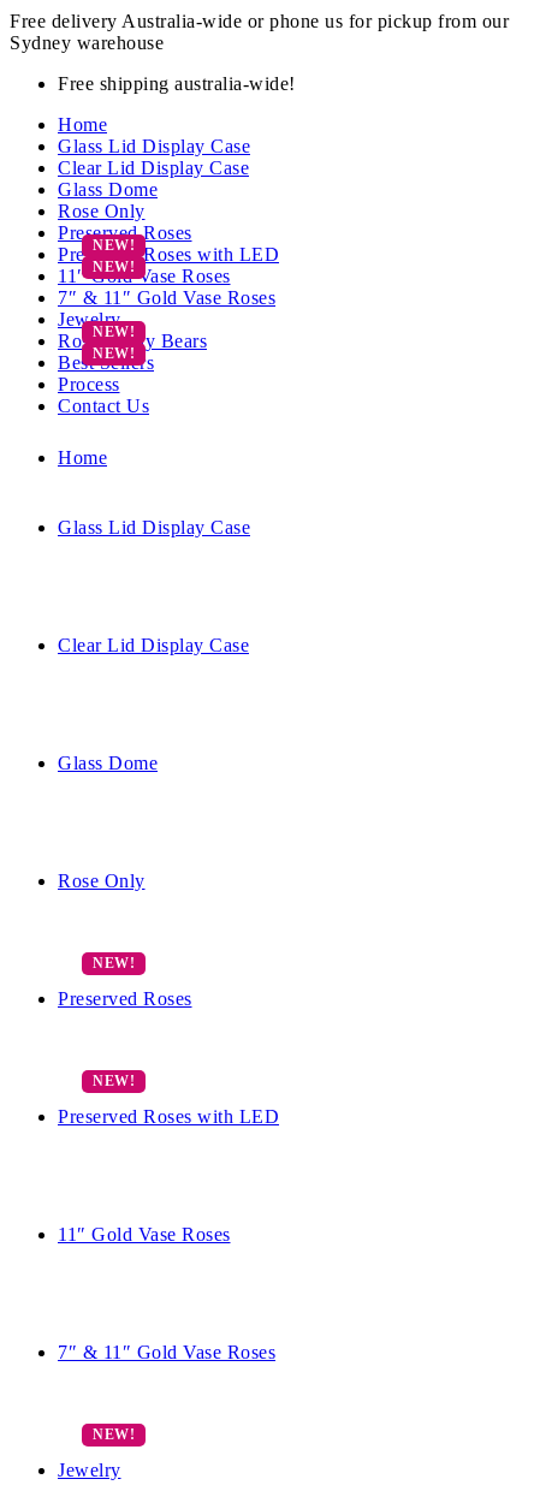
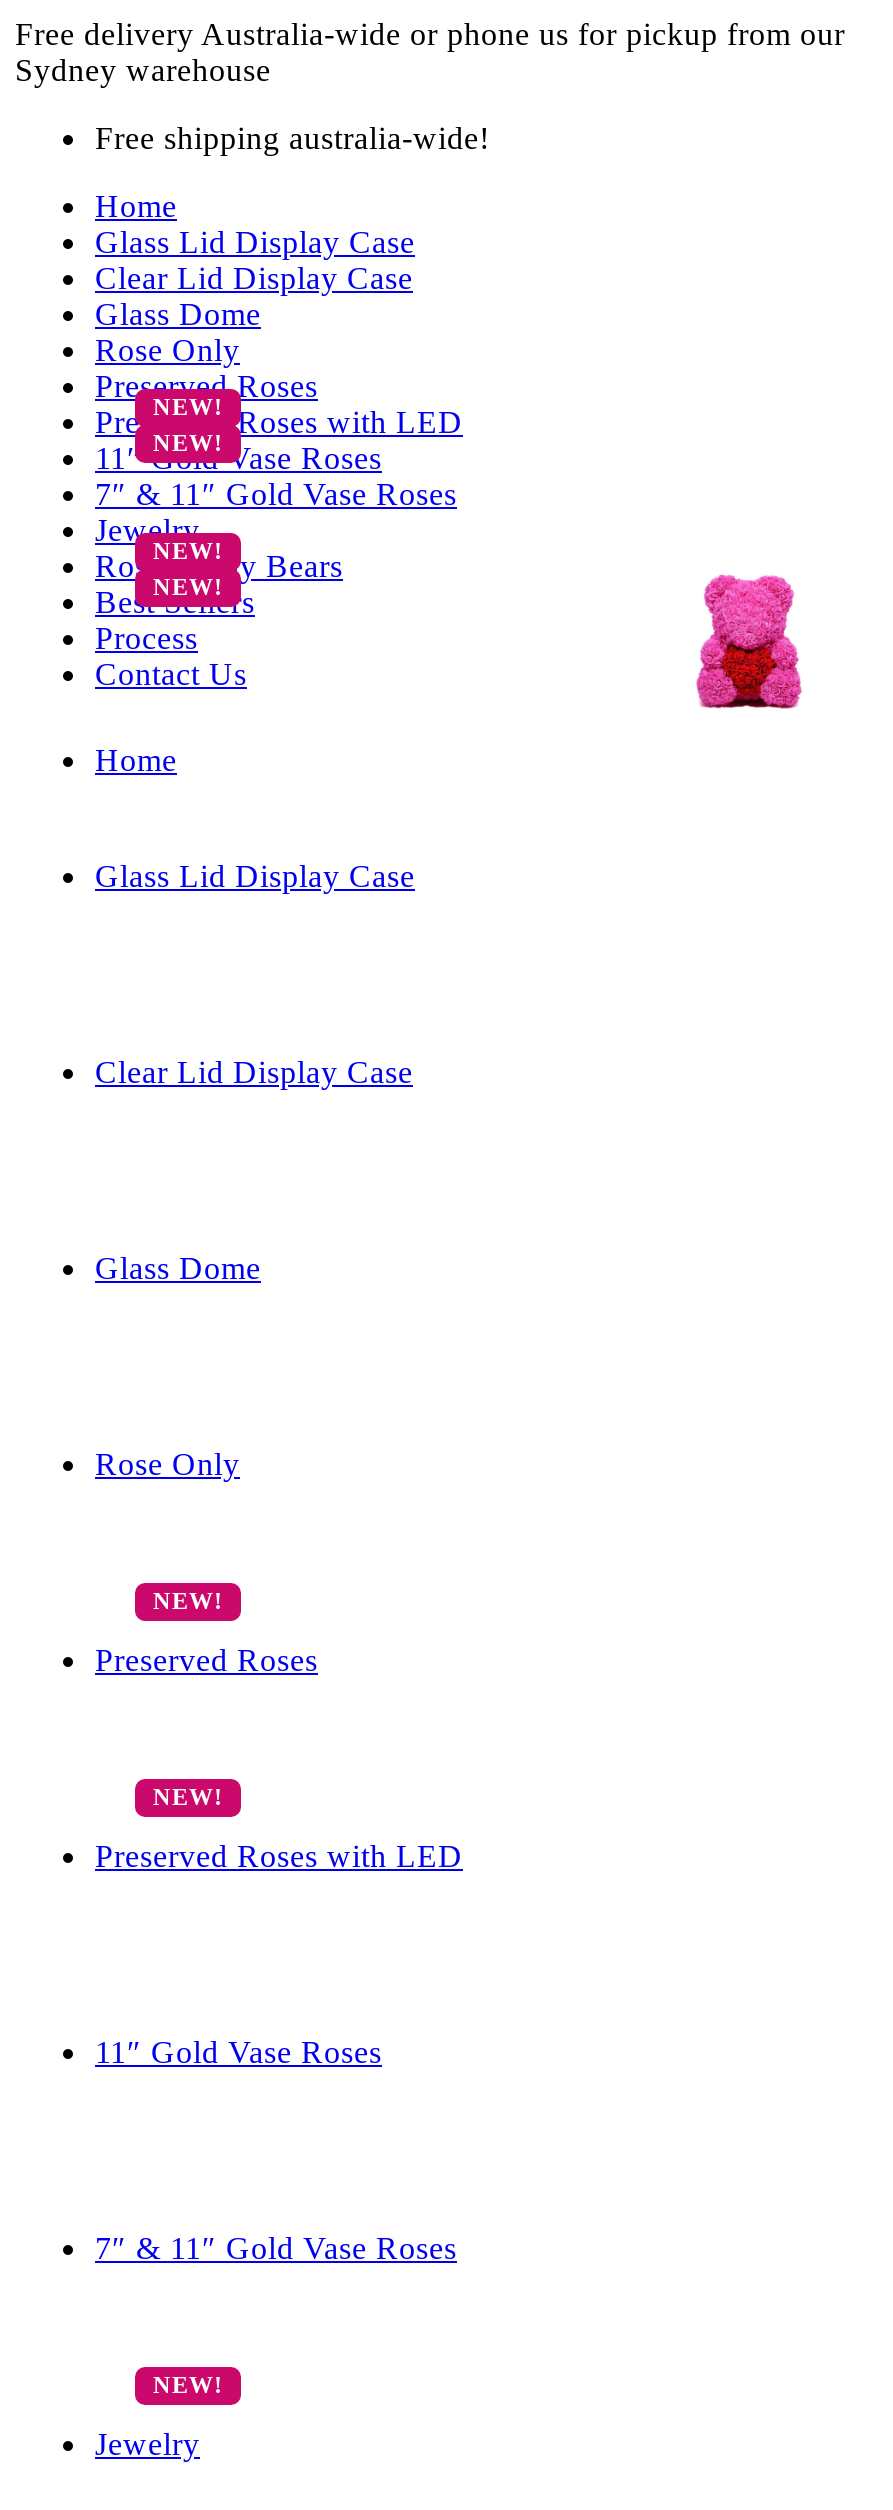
none -> [695,573,803,711] [image]

